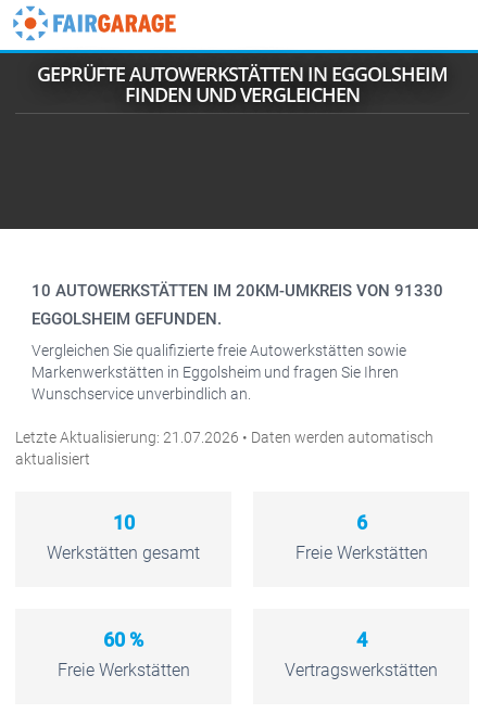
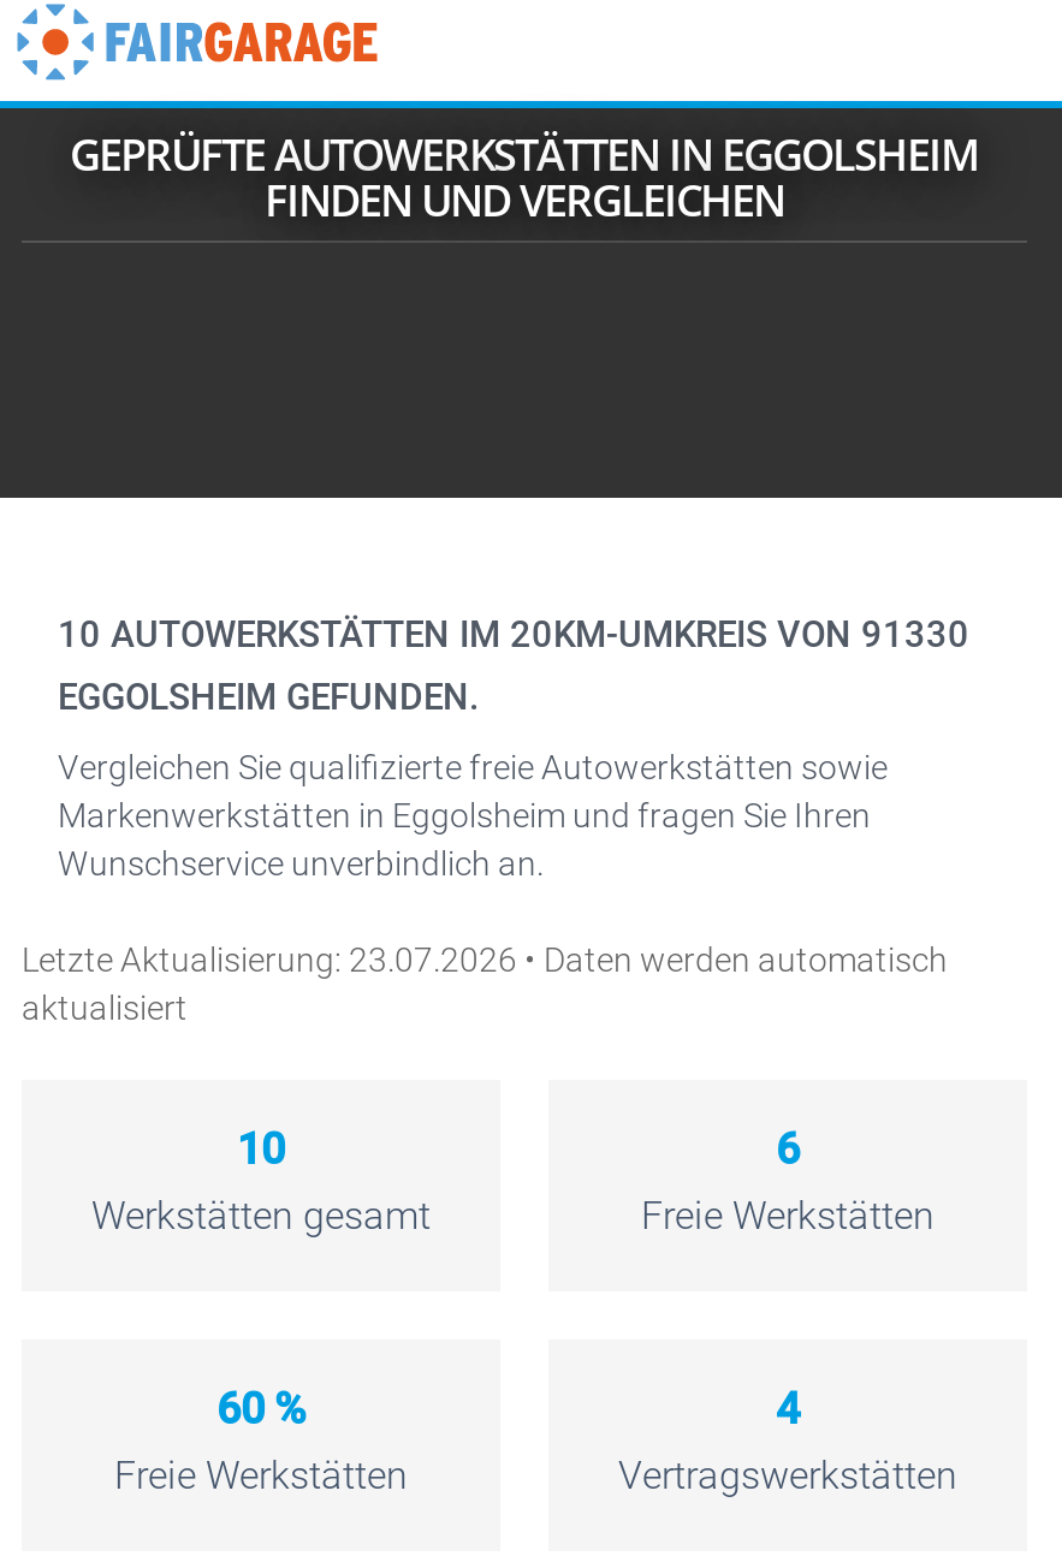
[15,429,433,446] Letzte Aktualisierung: 21.07.2026 • Daten werden automatisch -> [22,940,948,979] Letzte Aktualisierung: 23.07.2026 • Daten werden automatisch

